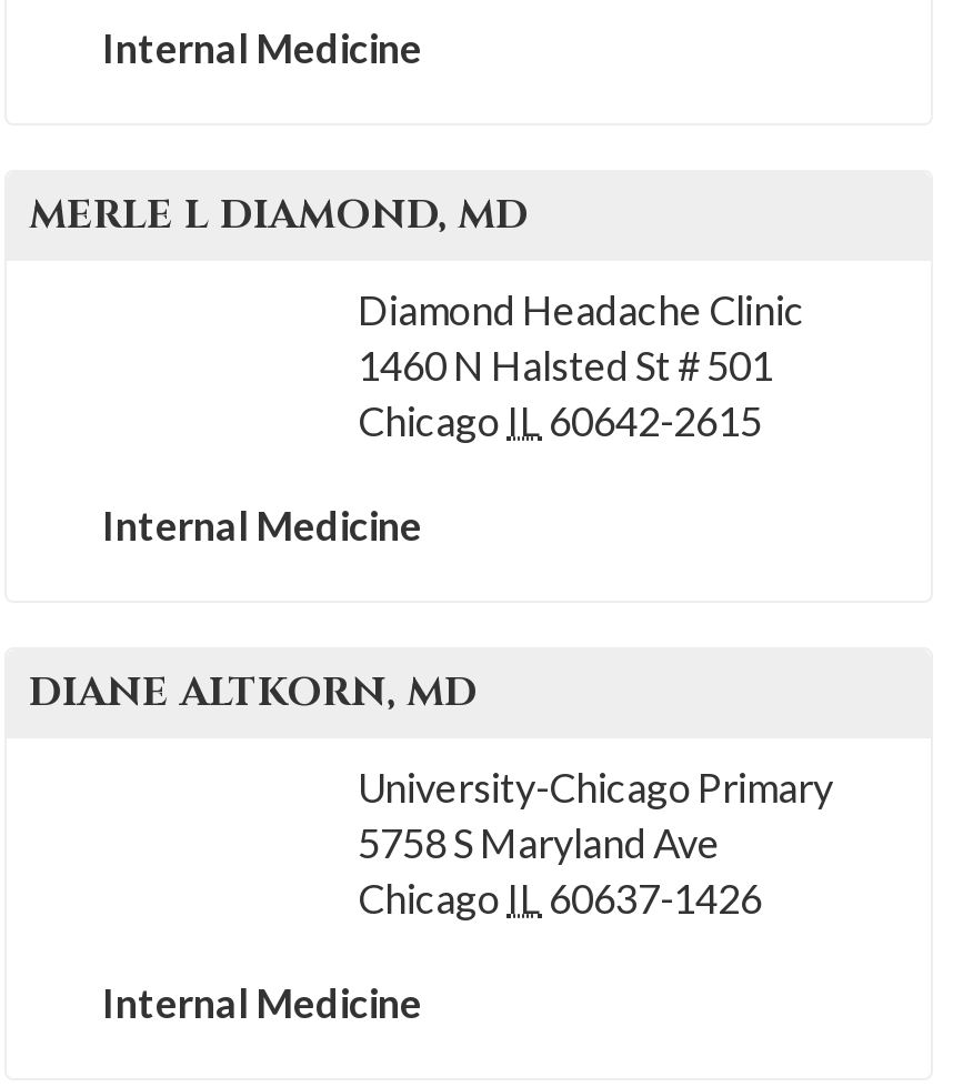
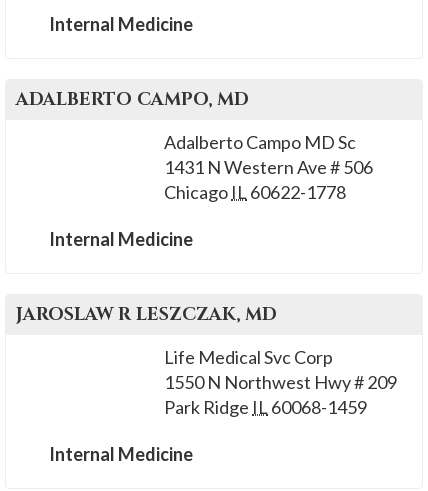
[29,188,529,243] MERLE L DIAMOND, MD -> [16,87,249,112] ADALBERTO CAMPO, MD
[358,285,804,445] Diamond Headache Clinic | 1460 N Halsted St # 501 | Chicago IL 60642-2615 -> [164,131,373,203] Adalberto Campo MD Sc | 1431 N Western Ave # 506 | Chicago IL 60622-1778
[29,665,478,721] DIANE ALTKORN, MD -> [16,302,277,327] JAROSLAW R LESZCZAK, MD
[358,763,833,923] University-Chicago Primary | 5758 S Maryland Ave | Chicago IL 60637-1426 -> [164,346,397,418] Life Medical Svc Corp | 1550 N Northwest Hwy # 209 | Park Ridge IL 60068-1459

